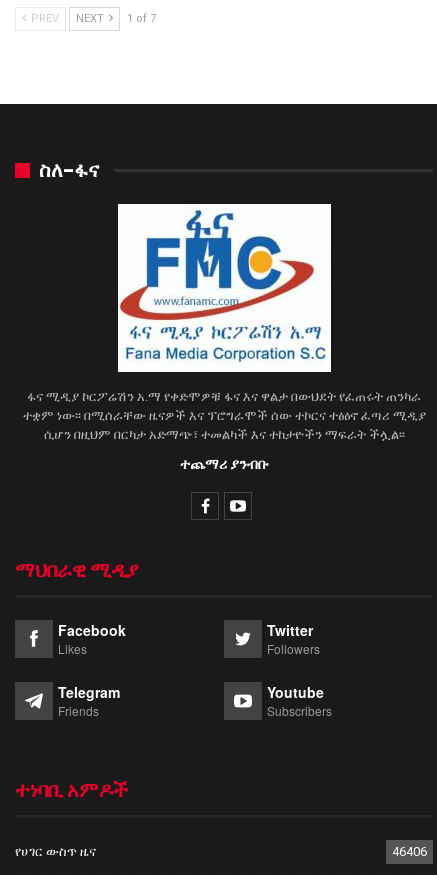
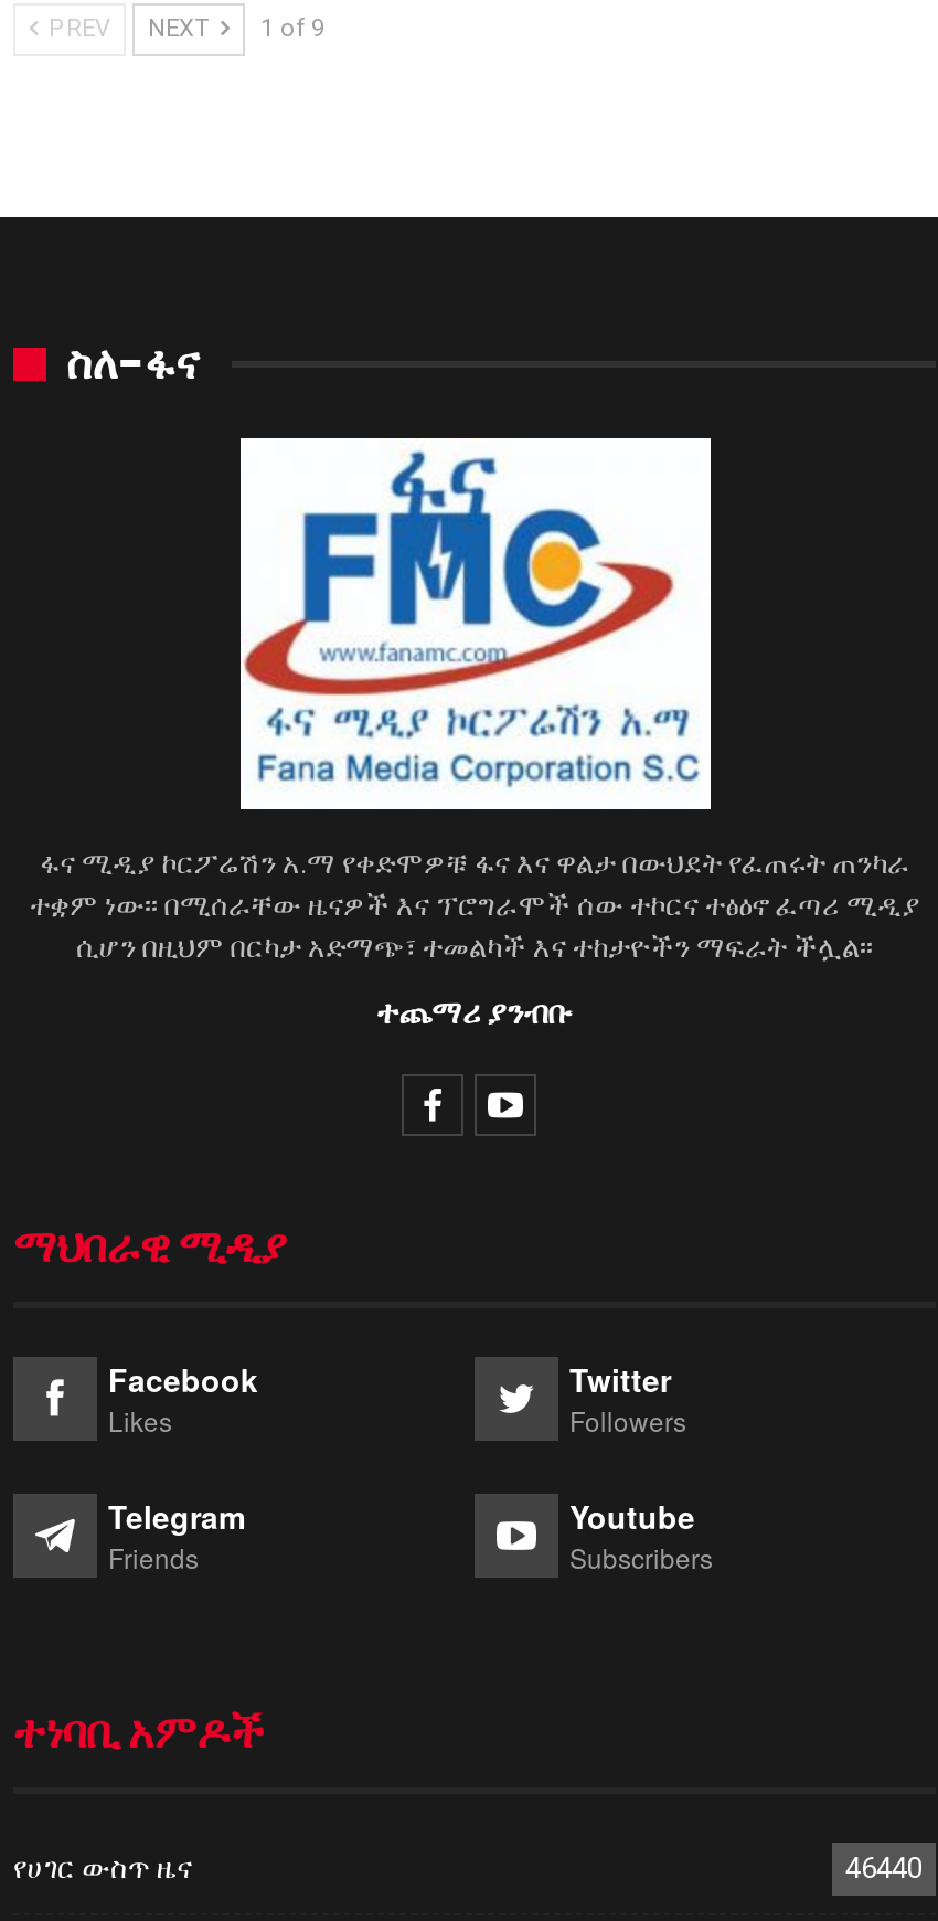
[28,12,156,25] PREV NEXT 1 of 7 -> [42,14,324,43] PREV NEXT 1 of 9
[392,844,427,859] 46406 -> [845,1851,923,1884] 46440

